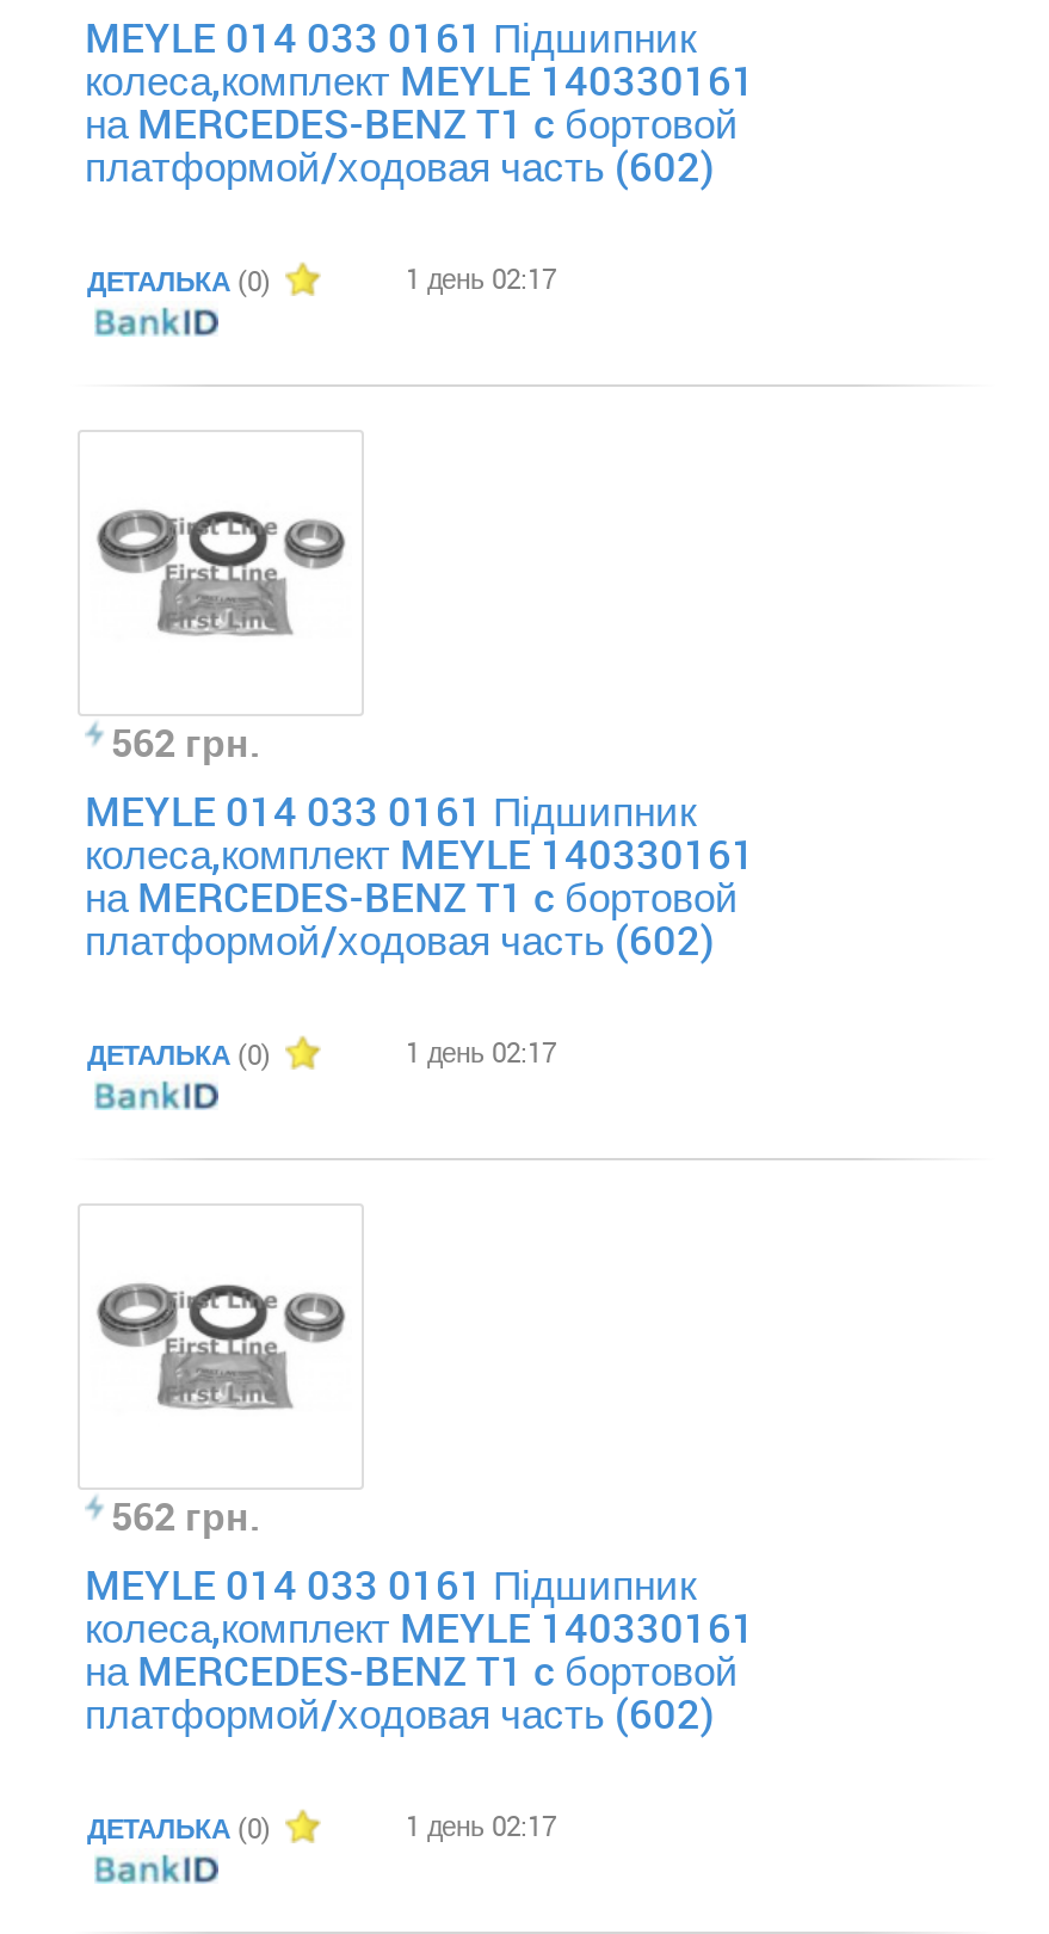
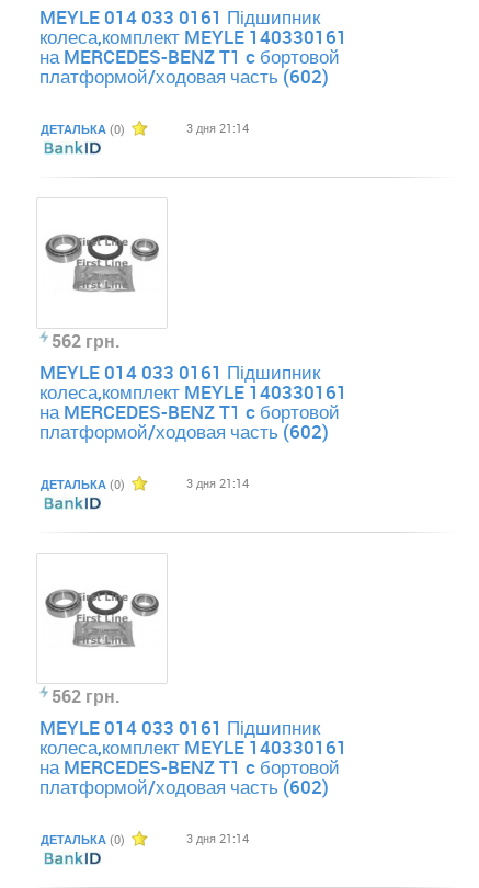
[406,260,556,296] 1 день 02:17 -> [187,119,249,136] 3 дня 21:14
[406,1034,556,1070] 1 день 02:17 -> [187,475,249,491] 3 дня 21:14
[406,1807,556,1843] 1 день 02:17 -> [187,830,249,846] 3 дня 21:14

